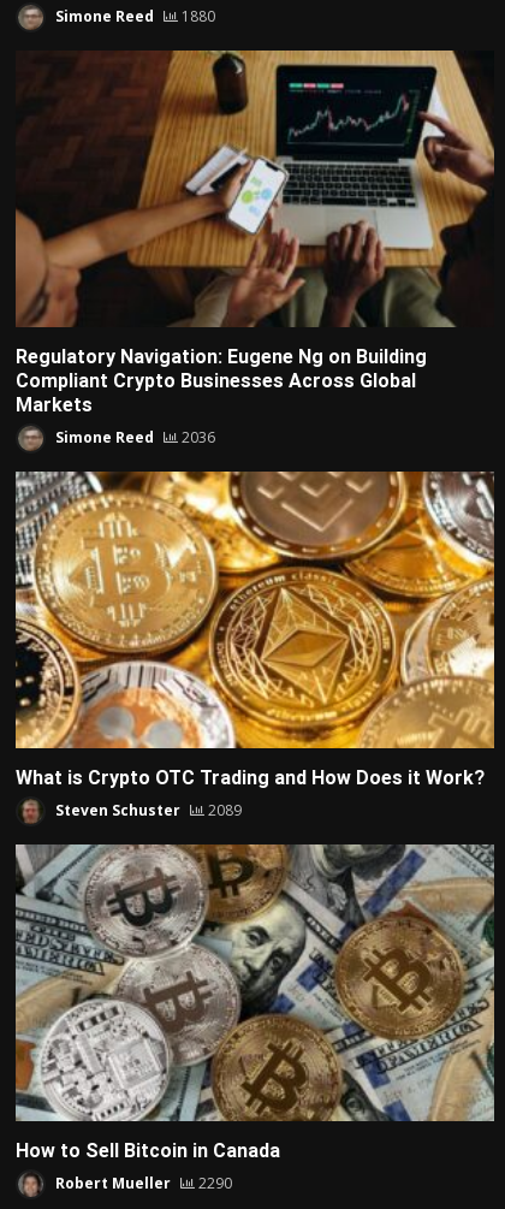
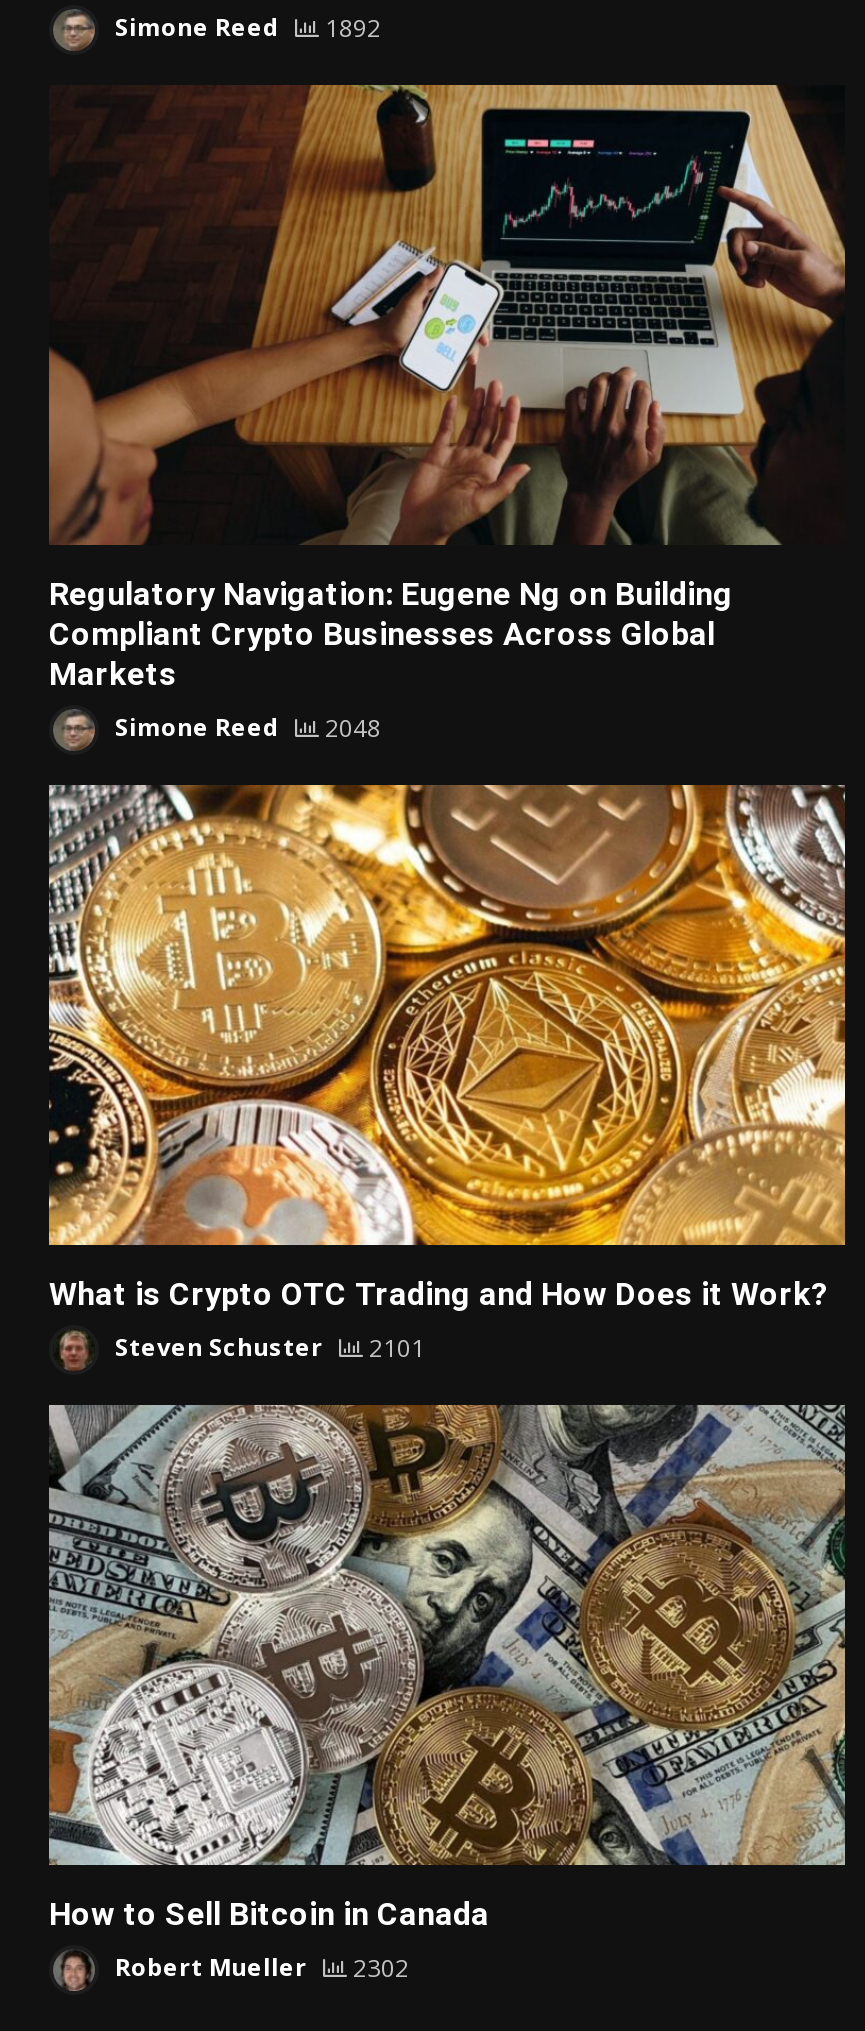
[52,6,215,27] Simone Reed 1880 -> [109,10,381,44] Simone Reed 1892
[52,427,215,448] Simone Reed 2036 -> [109,710,381,744] Simone Reed 2048
[52,800,242,821] Steven Schuster 2089 -> [109,1330,425,1364] Steven Schuster 2101
[52,1173,232,1194] Robert Mueller 2290 -> [109,1950,409,1984] Robert Mueller 2302

